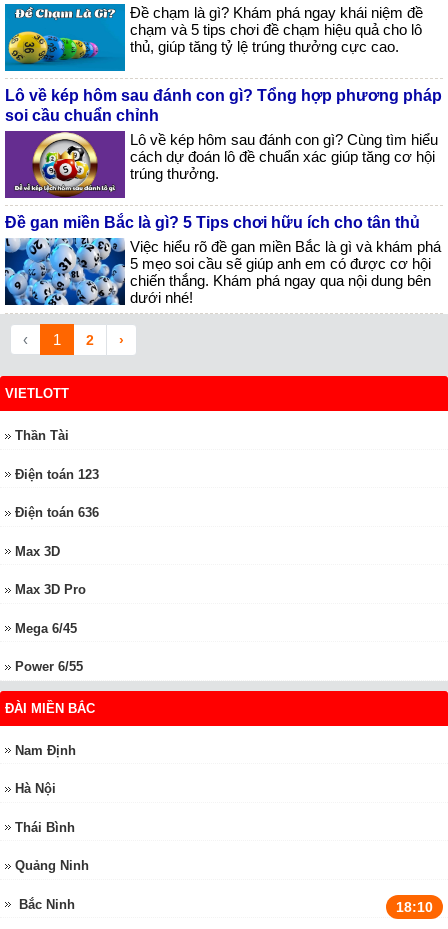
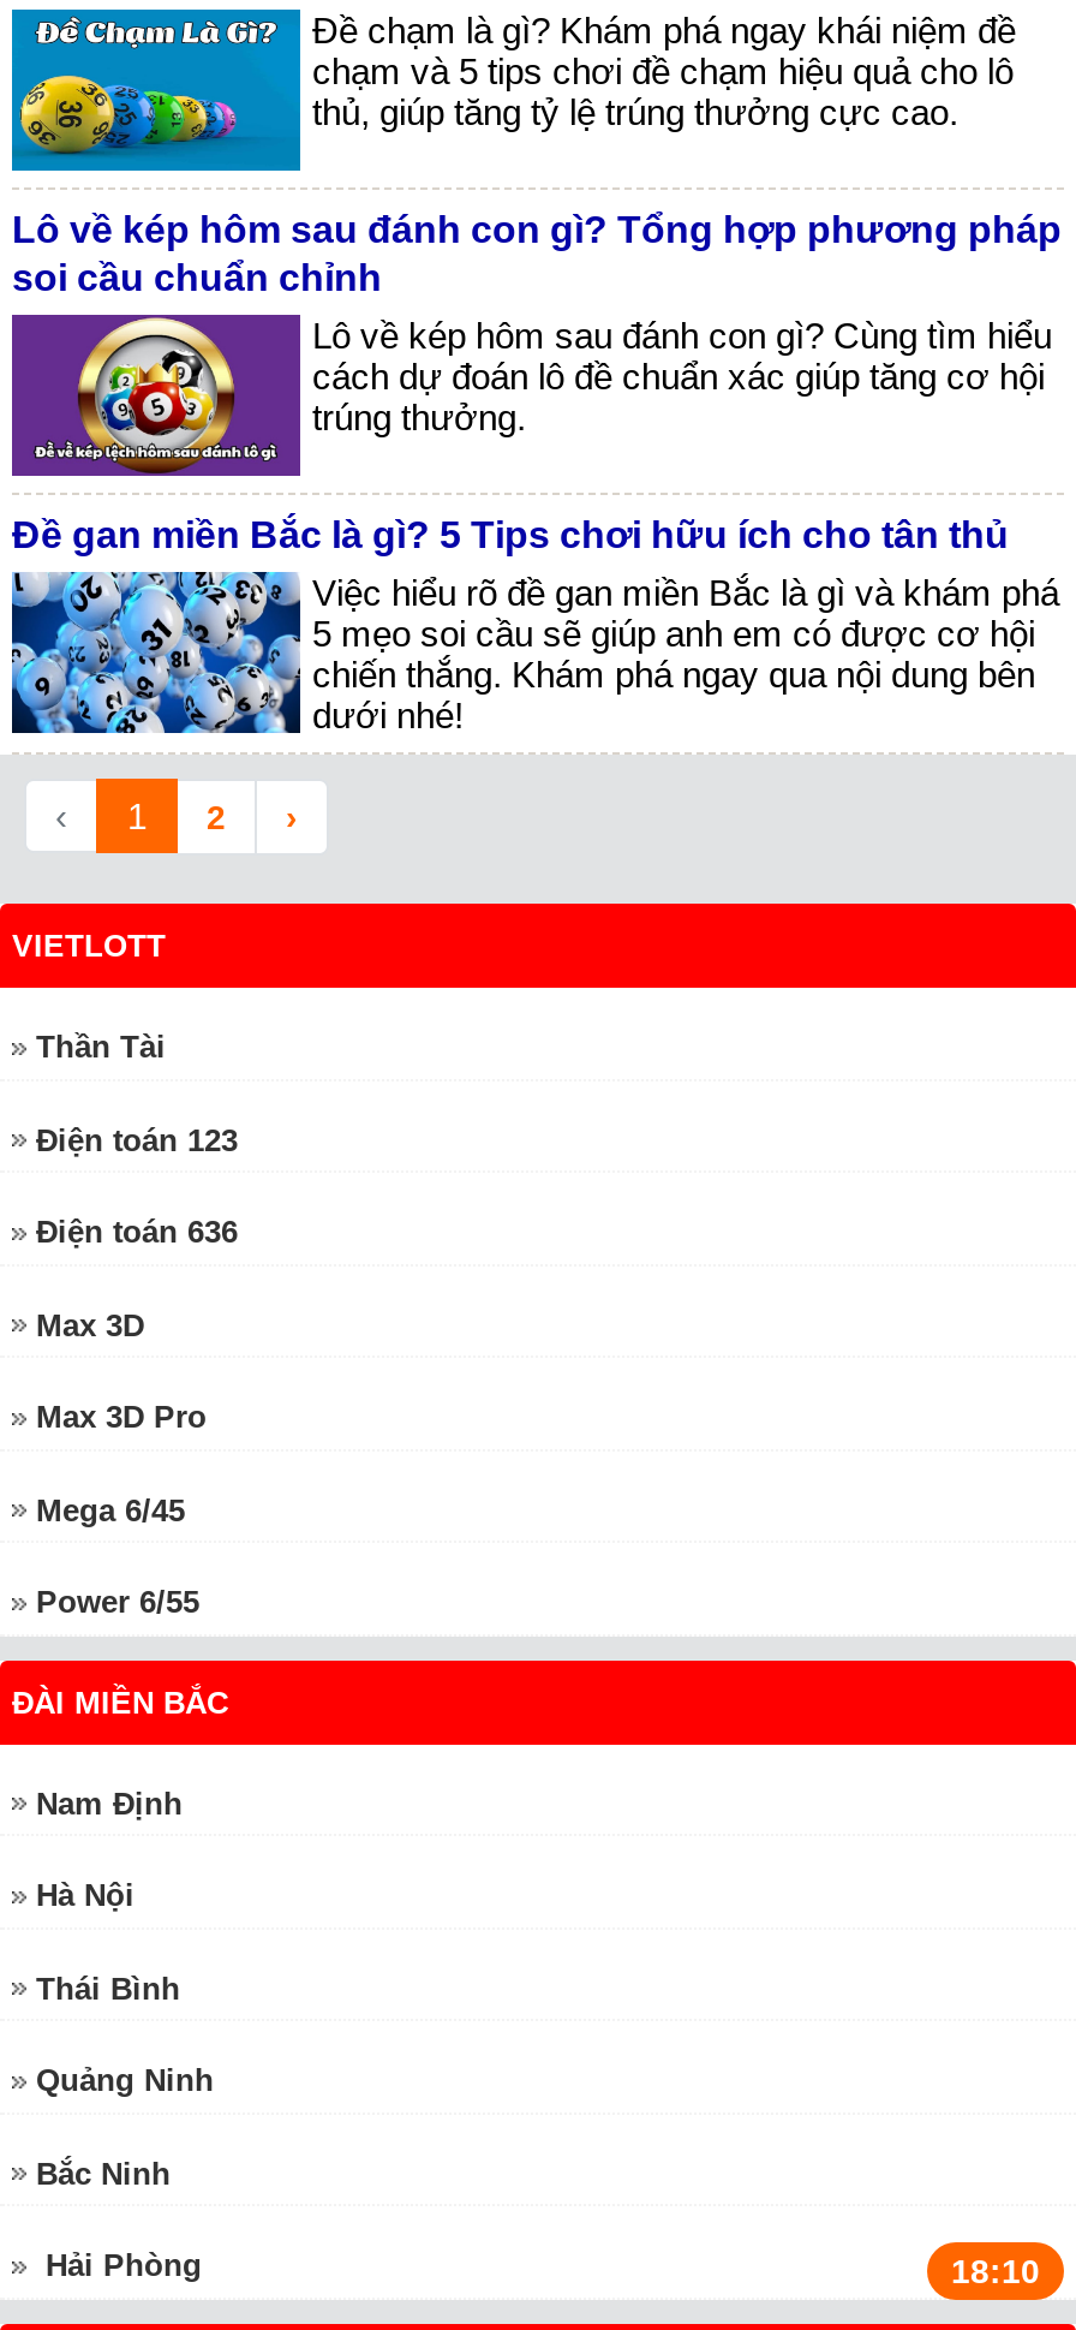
none -> [46,2248,202,2284] Hải Phòng

